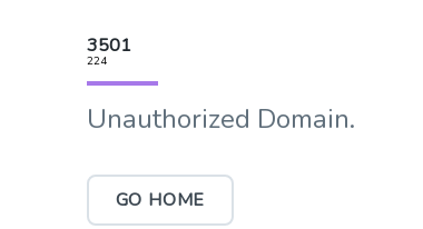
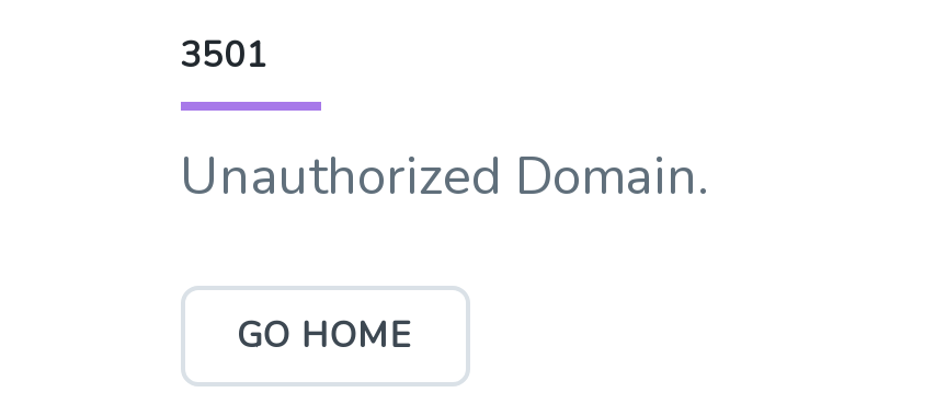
[86,53,106,69] 224 -> none

